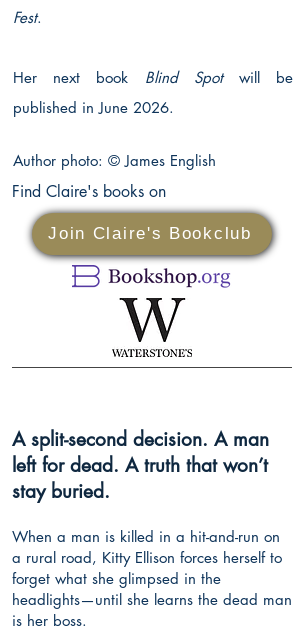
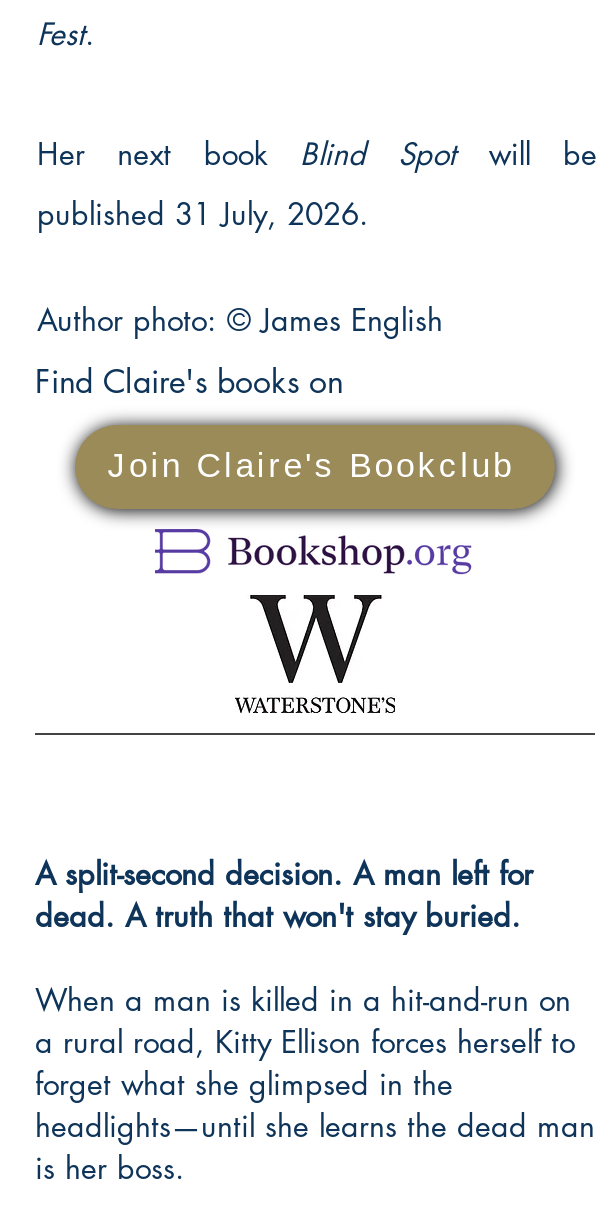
[13,98,174,117] published in June 2026. -> [37,195,369,233] published 31 July, 2026.
[12,427,269,504] A split-second decision. A man | left for dead. A truth that won’t | stay buried. -> [35,855,533,935] A split-second decision. A man left for | dead. A truth that won't stay buried.

